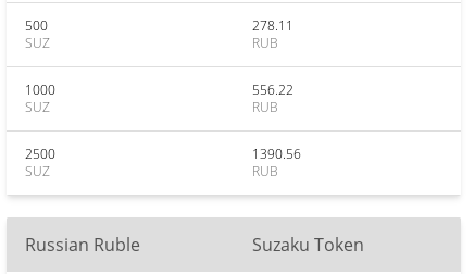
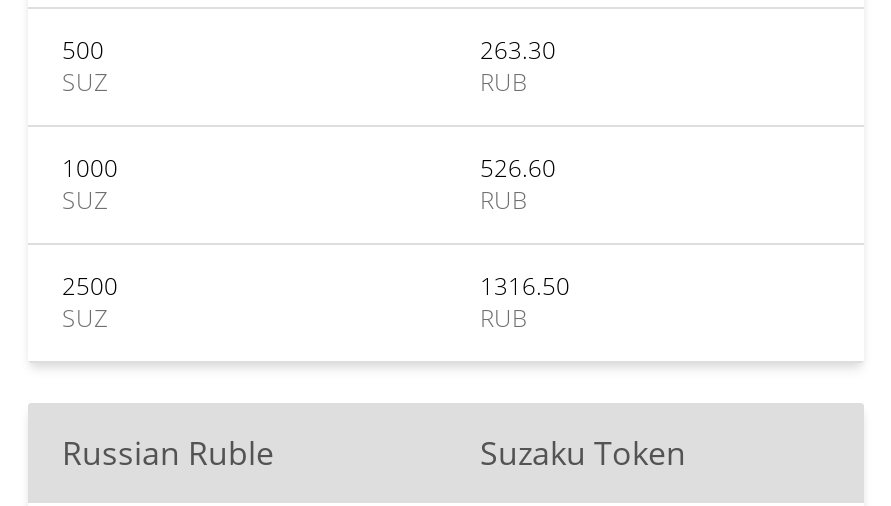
[252,16,293,35] 278.11 -> [480,33,556,67] 263.30
[252,80,293,99] 556.22 -> [480,151,556,185] 526.60
[252,145,301,163] 1390.56 -> [480,269,570,303] 1316.50

